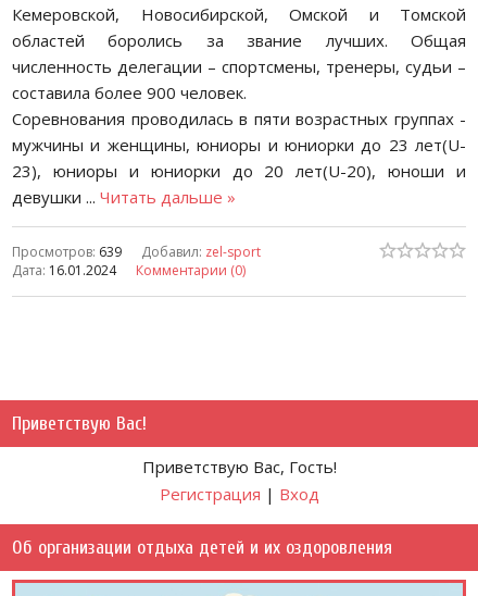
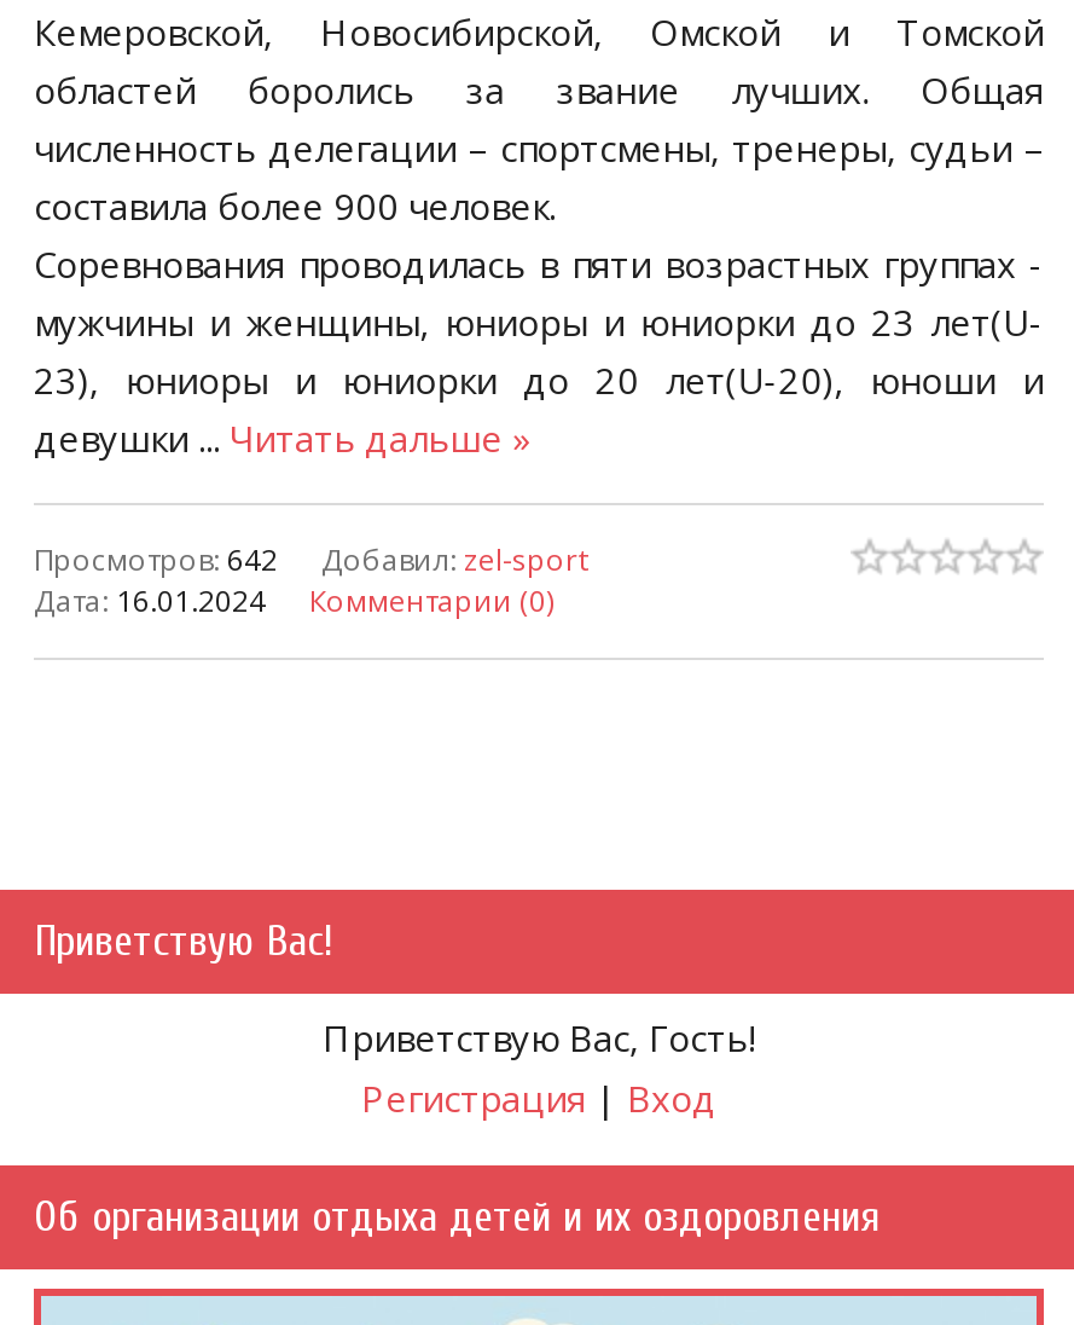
[12,243,261,261] Просмотров: 639 Добавил: zel-sport -> [34,540,587,581] Просмотров: 642 Добавил: zel-sport

